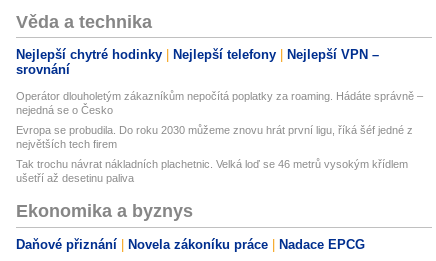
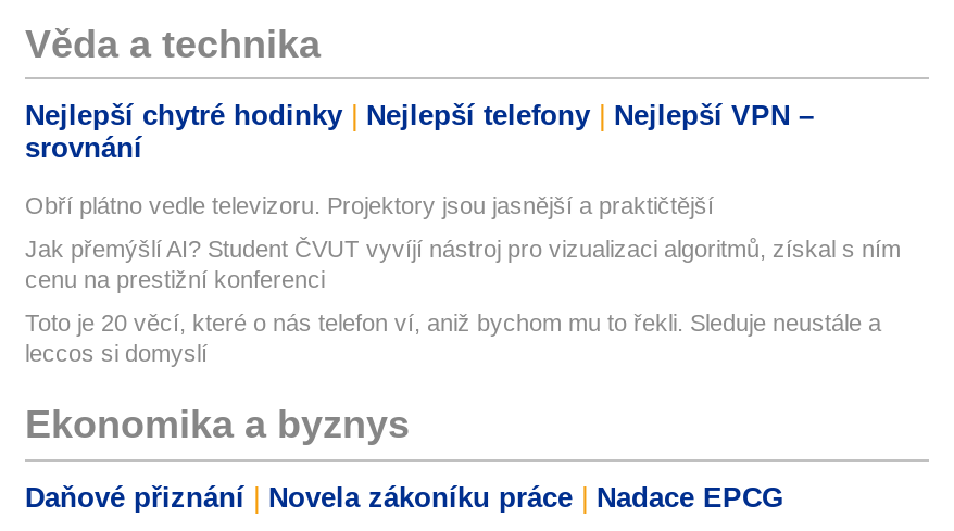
[16,90,423,116] Operátor dlouholetým zákazníkům nepočítá poplatky za roaming. Hádáte správně – | nejedná se o Česko -> [25,193,714,219] Obří plátno vedle televizoru. Projektory jsou jasnější a praktičtější
[16,124,413,150] Evropa se probudila. Do roku 2030 můžeme znovu hrát první ligu, říká šéf jedné z | největších tech firem -> [25,237,901,293] Jak přemýšlí AI? Student ČVUT vyvíjí nástroj pro vizualizaci algoritmů, získal s ním | cenu na prestižní konferenci
[16,158,408,184] Tak trochu návrat nákladních plachetnic. Velká loď se 46 metrů vysokým křídlem | ušetří až desetinu paliva -> [25,310,881,367] Toto je 20 věcí, které o nás telefon ví, aniž bychom mu to řekli. Sleduje neustále a | leccos si domyslí

